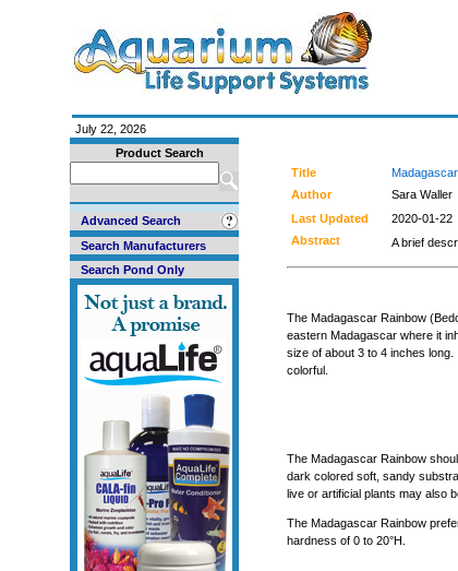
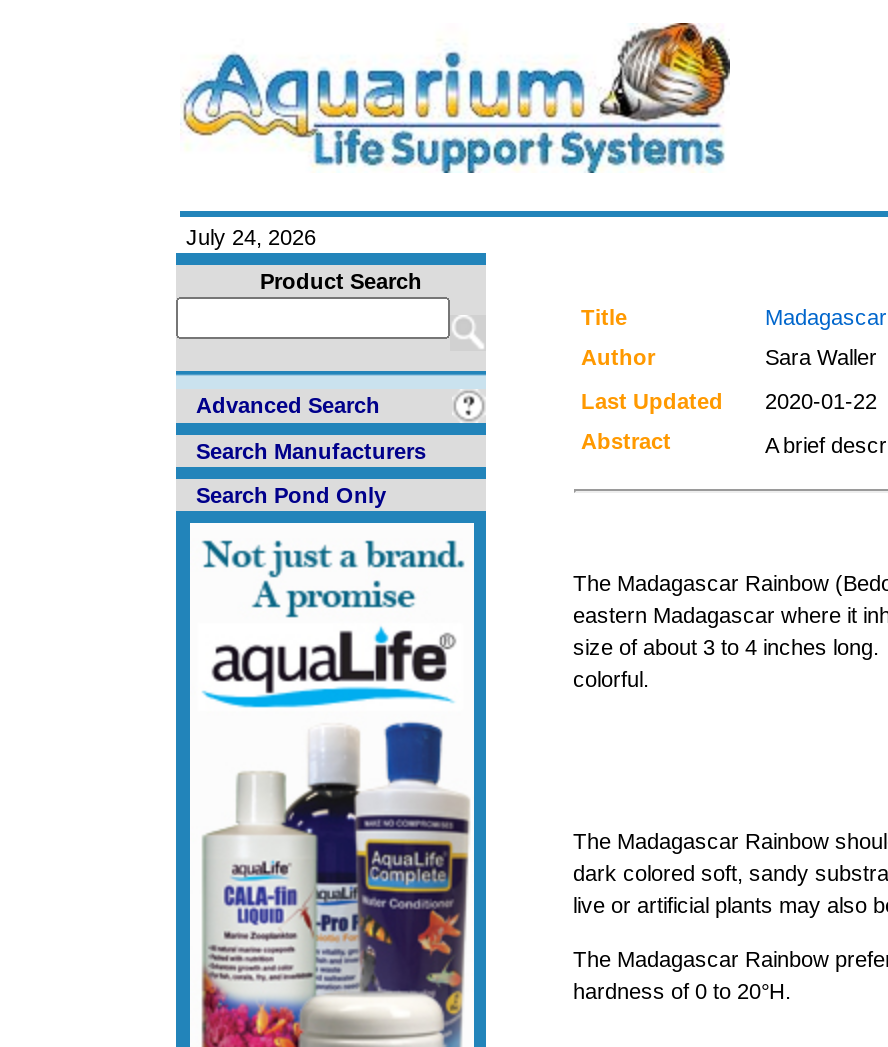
[75,122,146,135] July 22, 2026 -> [186,225,316,249] July 24, 2026

